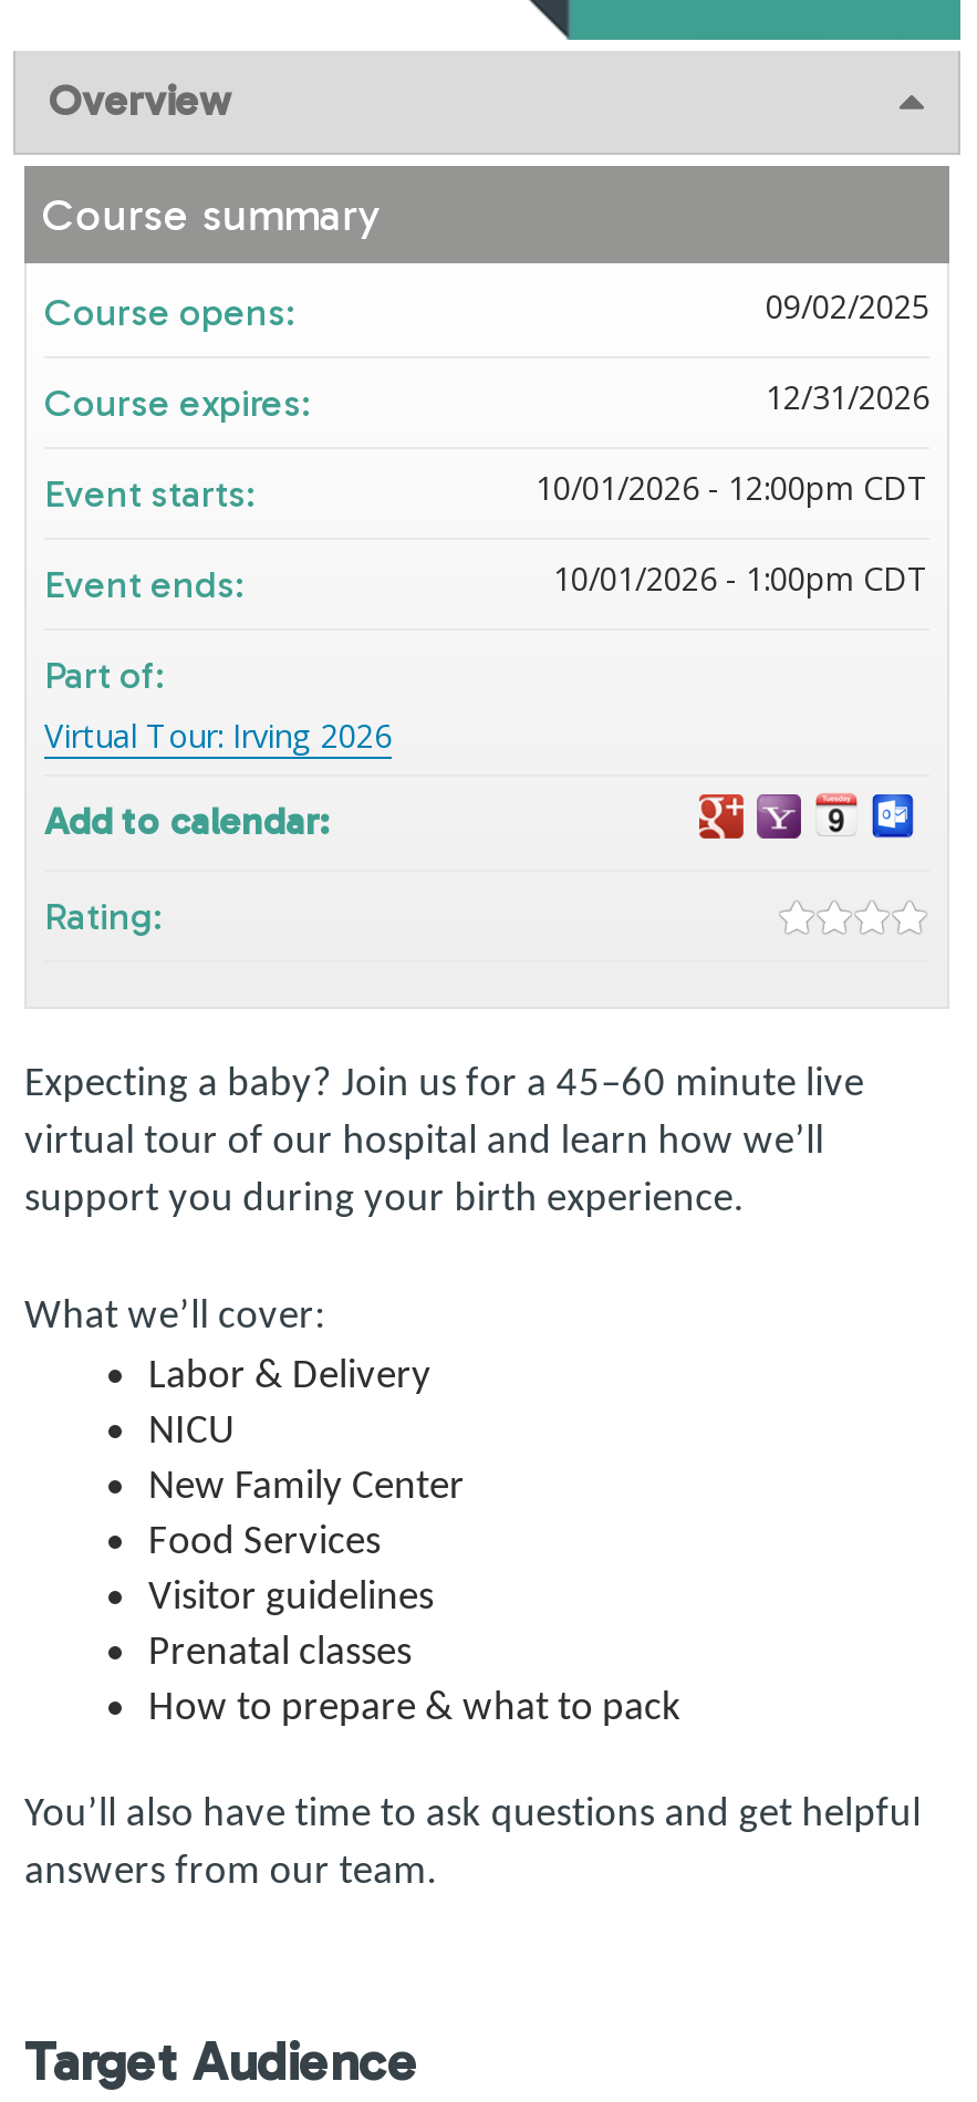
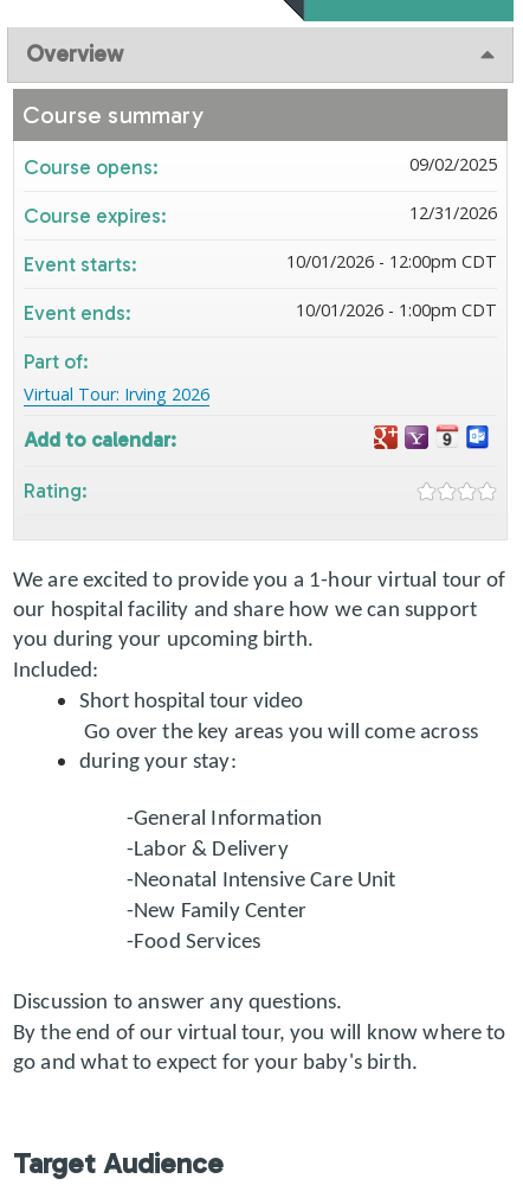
[24,1064,864,1221] Expecting a baby? Join us for a 45–60 minute live | virtual tour of our hospital and learn how we’ll | support you during your birth experience. -> [13,570,506,774] We are excited to provide you a 1-hour virtual tour of | our hospital facility and share how we can support | you during your upcoming birth. | Included: | Short hospital tour video | Go over the key areas you will come across | during your stay:
[24,1297,682,1730] What we’ll cover: | Labor & Delivery | NICU | New Family Center | Food Services | Visitor guidelines | Prenatal classes | How to prepare & what to pack -> [127,809,396,954] -General Information | -Labor & Delivery | -Neonatal Intensive Care Unit | -New Family Center | -Food Services
[24,1795,921,1895] You’ll also have time to ask questions and get helpful | answers from our team. -> [13,992,506,1075] Discussion to answer any questions. | By the end of our virtual tour, you will know where to | go and what to expect for your baby's birth.

